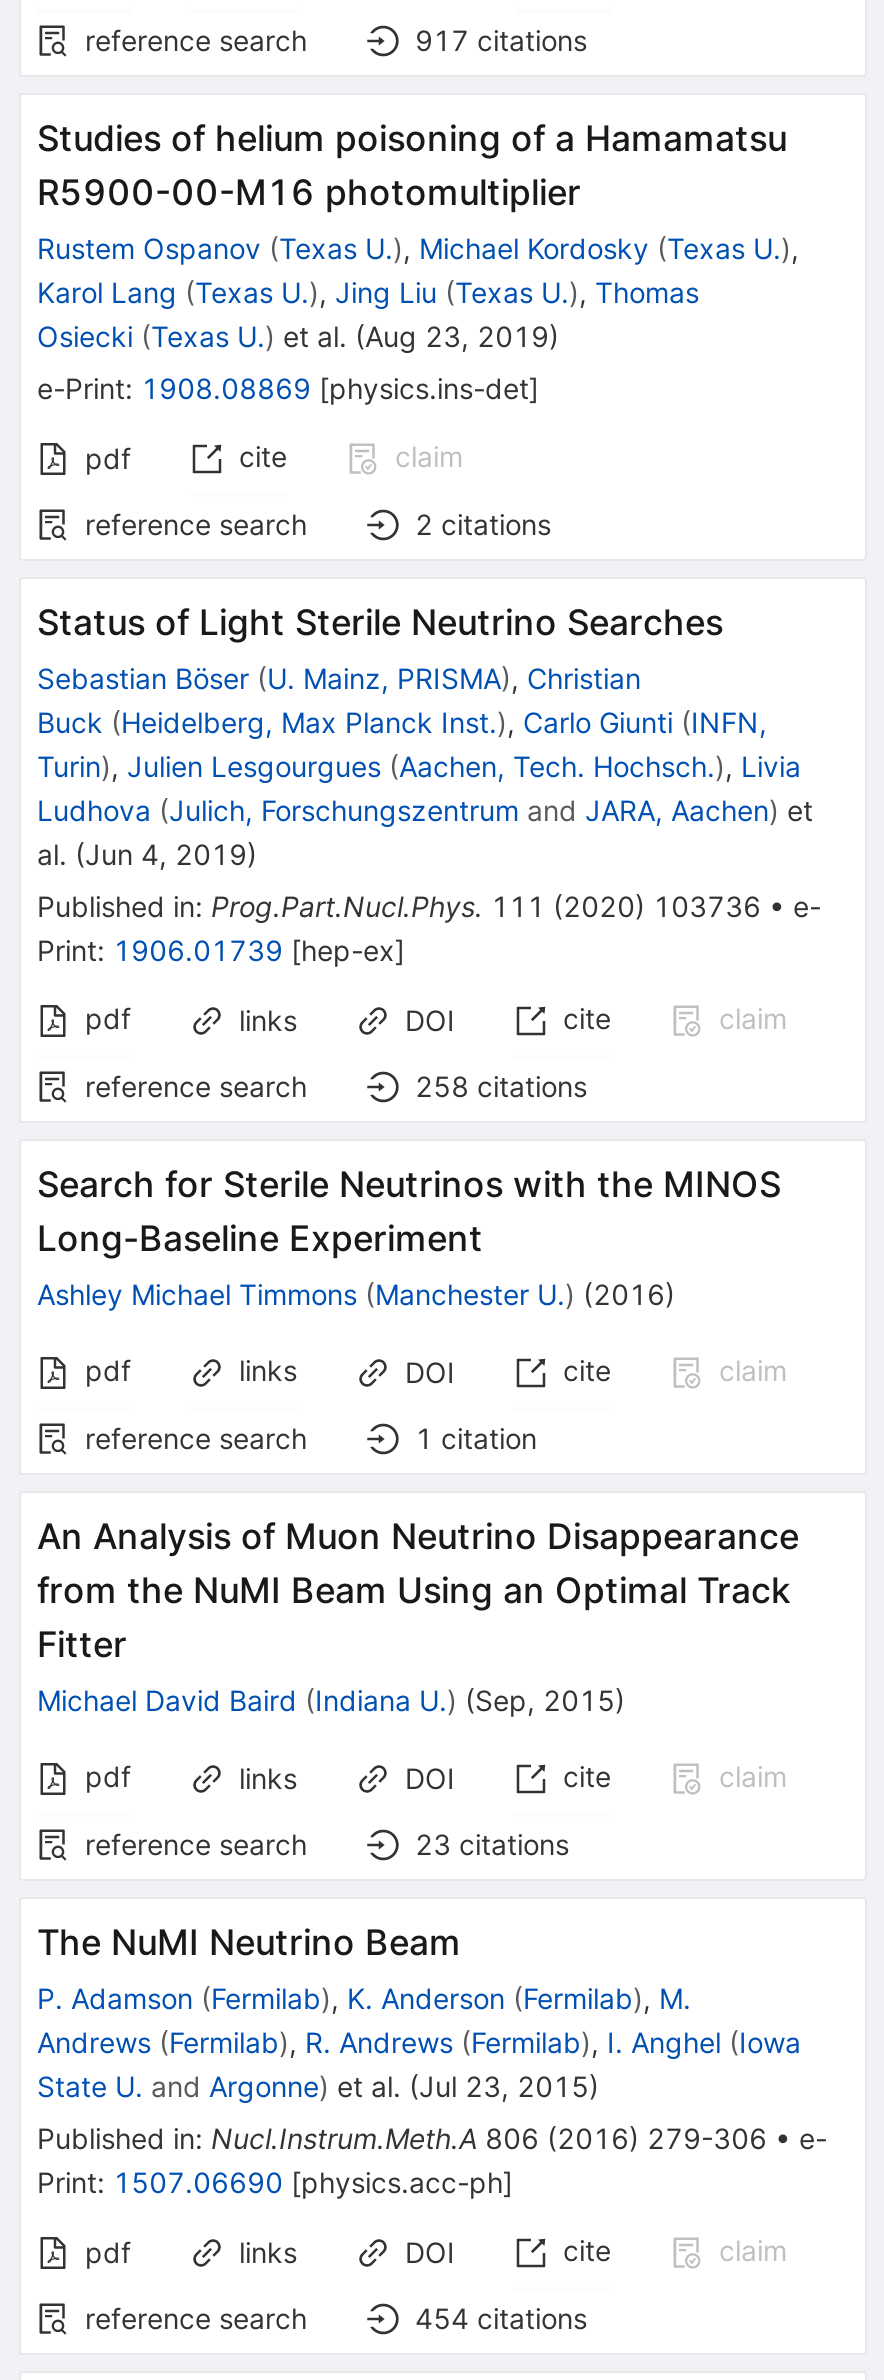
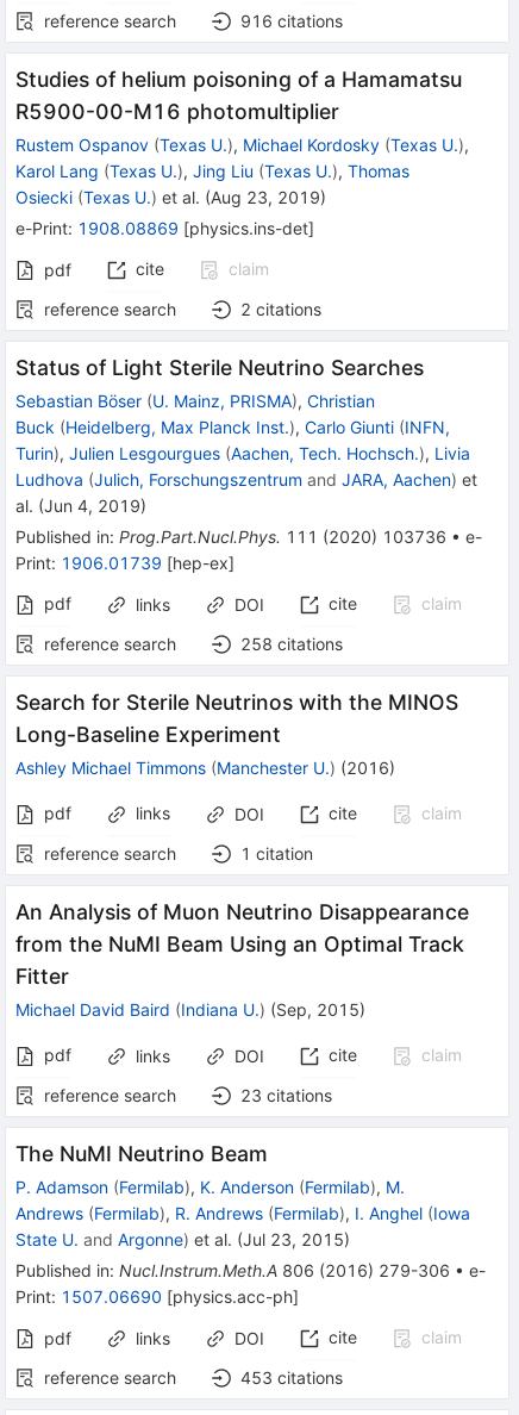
[415,23,587,57] 917 citations -> [240,11,343,31] 916 citations
[415,2301,587,2335] 454 citations -> [240,1367,343,1388] 453 citations

